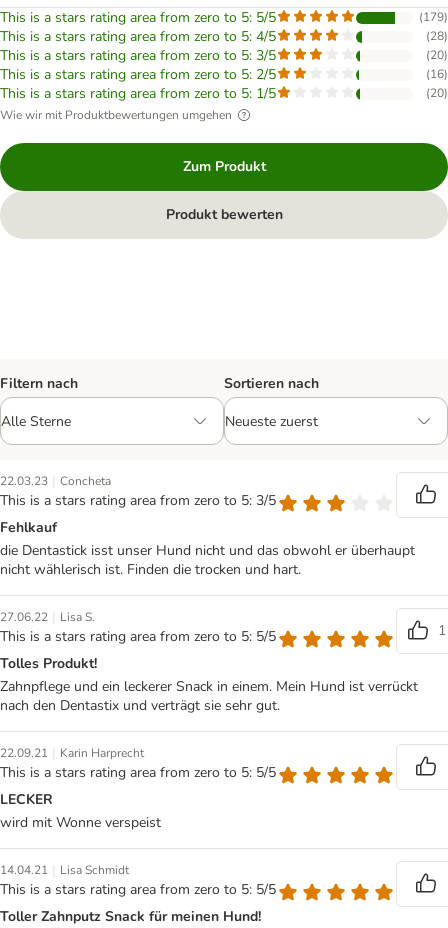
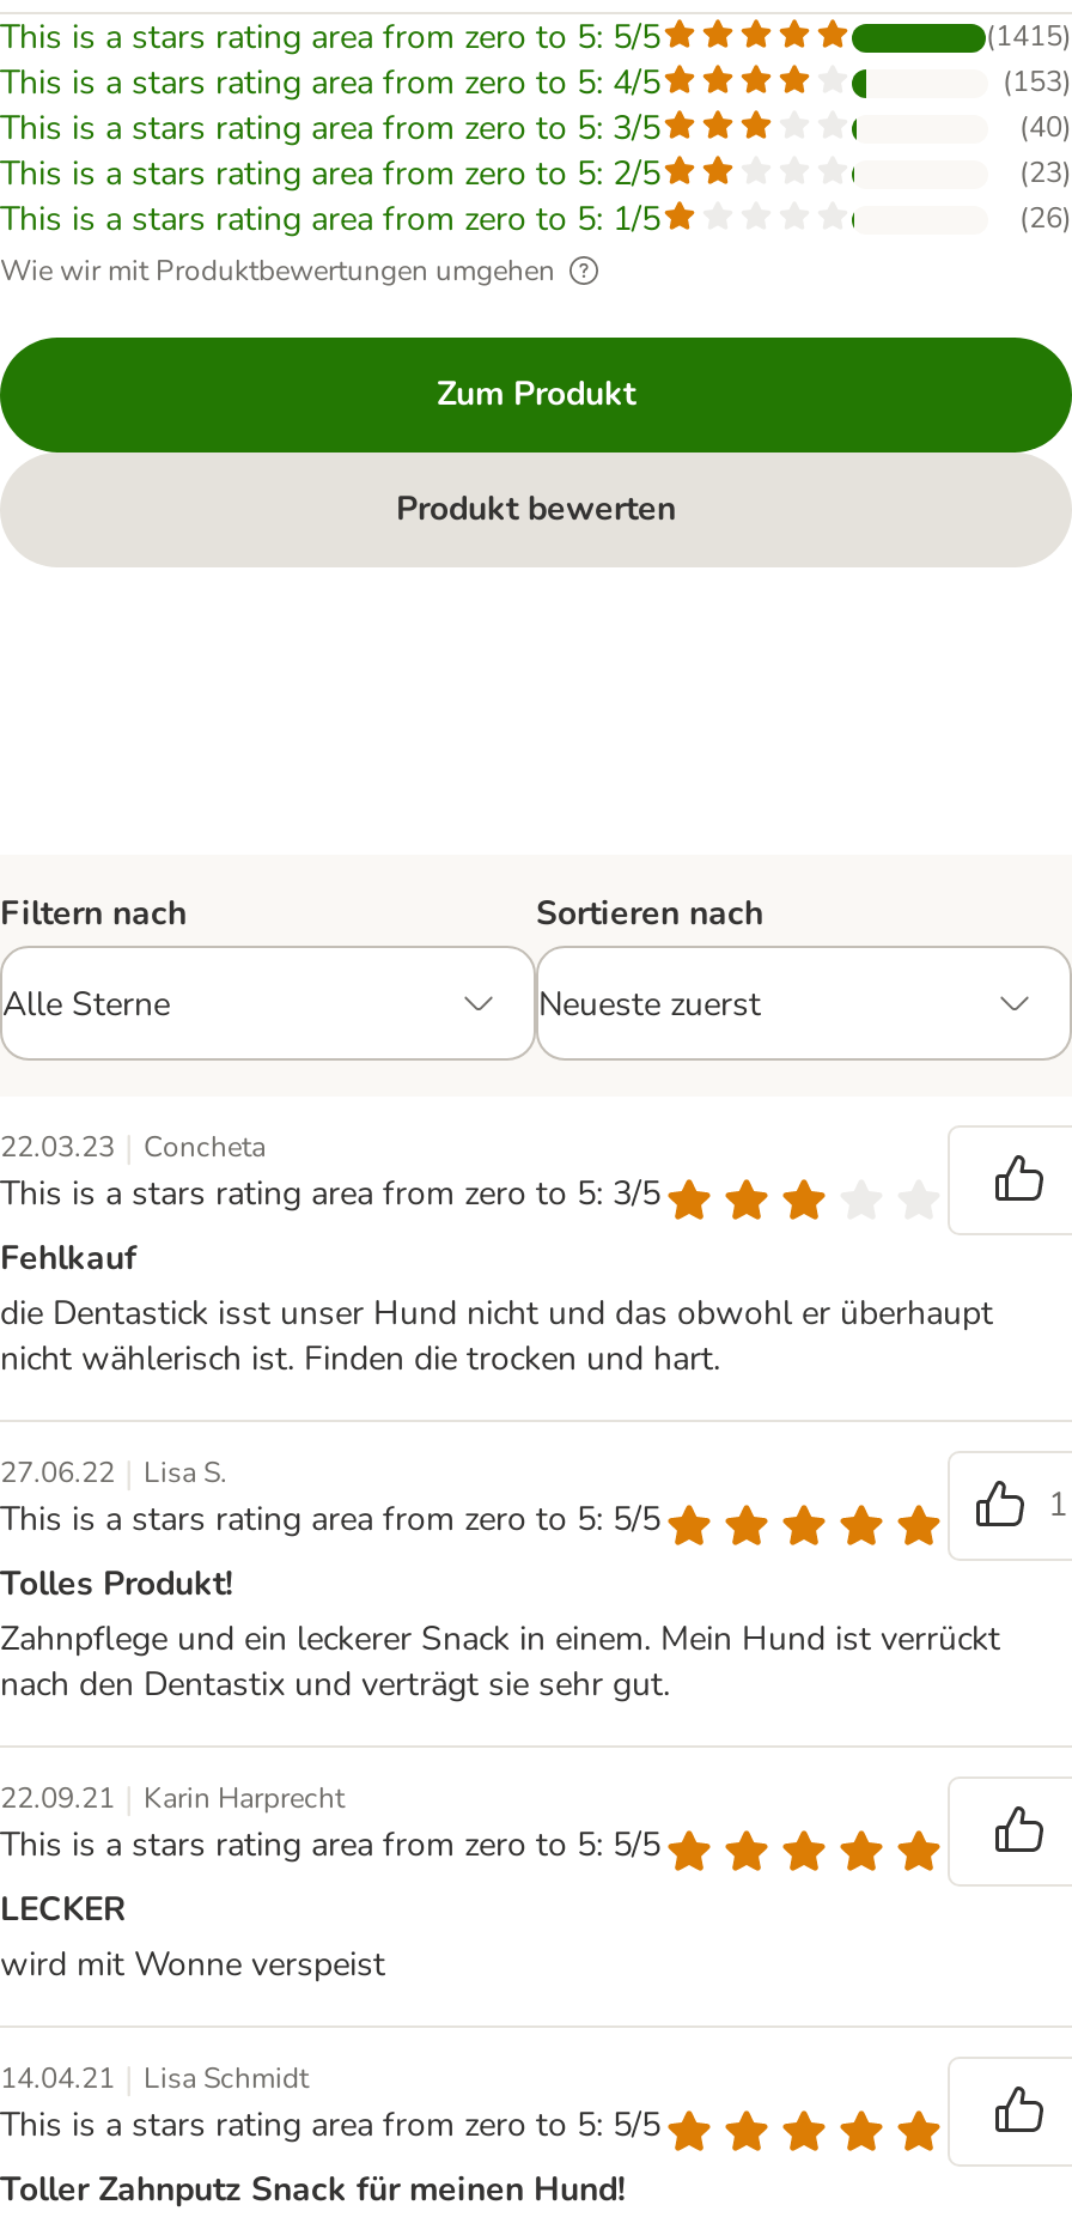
[419,9,448,25] (179) -> [986,17,1072,55] (1415)
[426,28,448,44] (28) -> [1003,62,1072,101] (153)
[426,47,448,63] (20) -> [1019,108,1072,146] (40)
[426,66,448,82] (16) -> [1019,153,1072,192] (23)
[426,85,448,101] (20) -> [1019,199,1072,237] (26)

